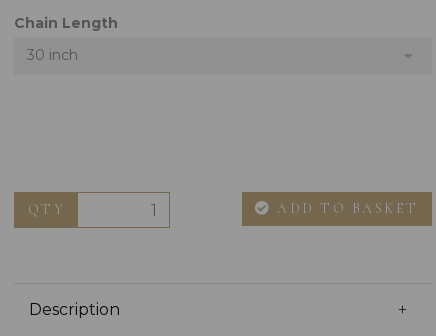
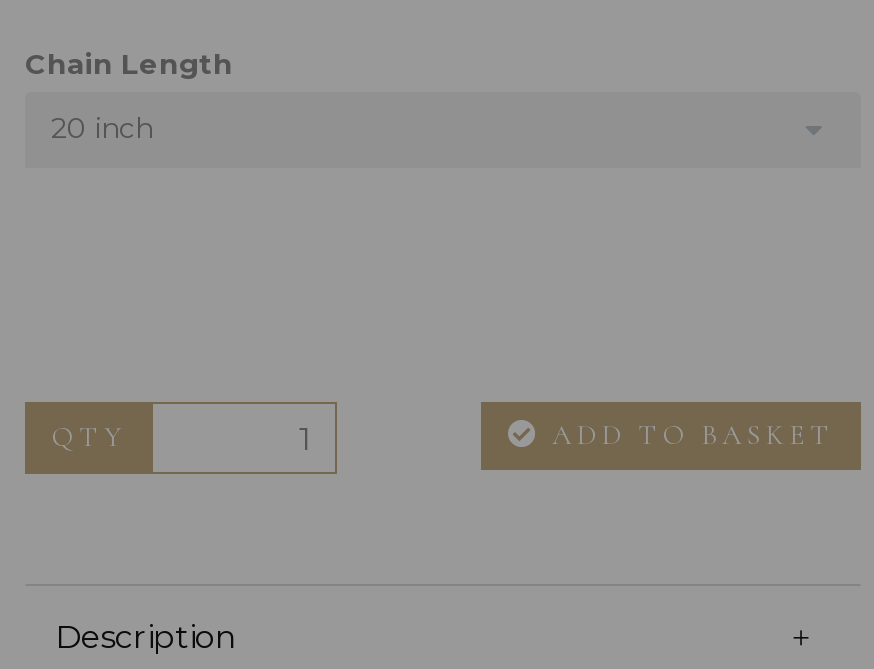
[27,46,78,64] 30 inch -> [51,110,153,146] 20 inch

